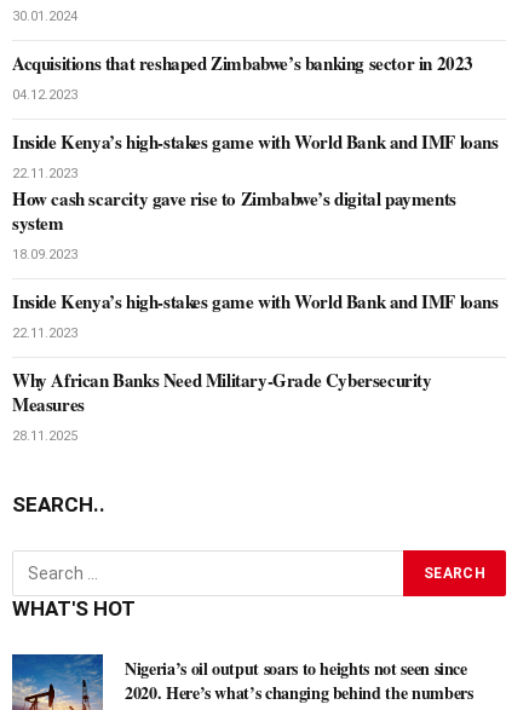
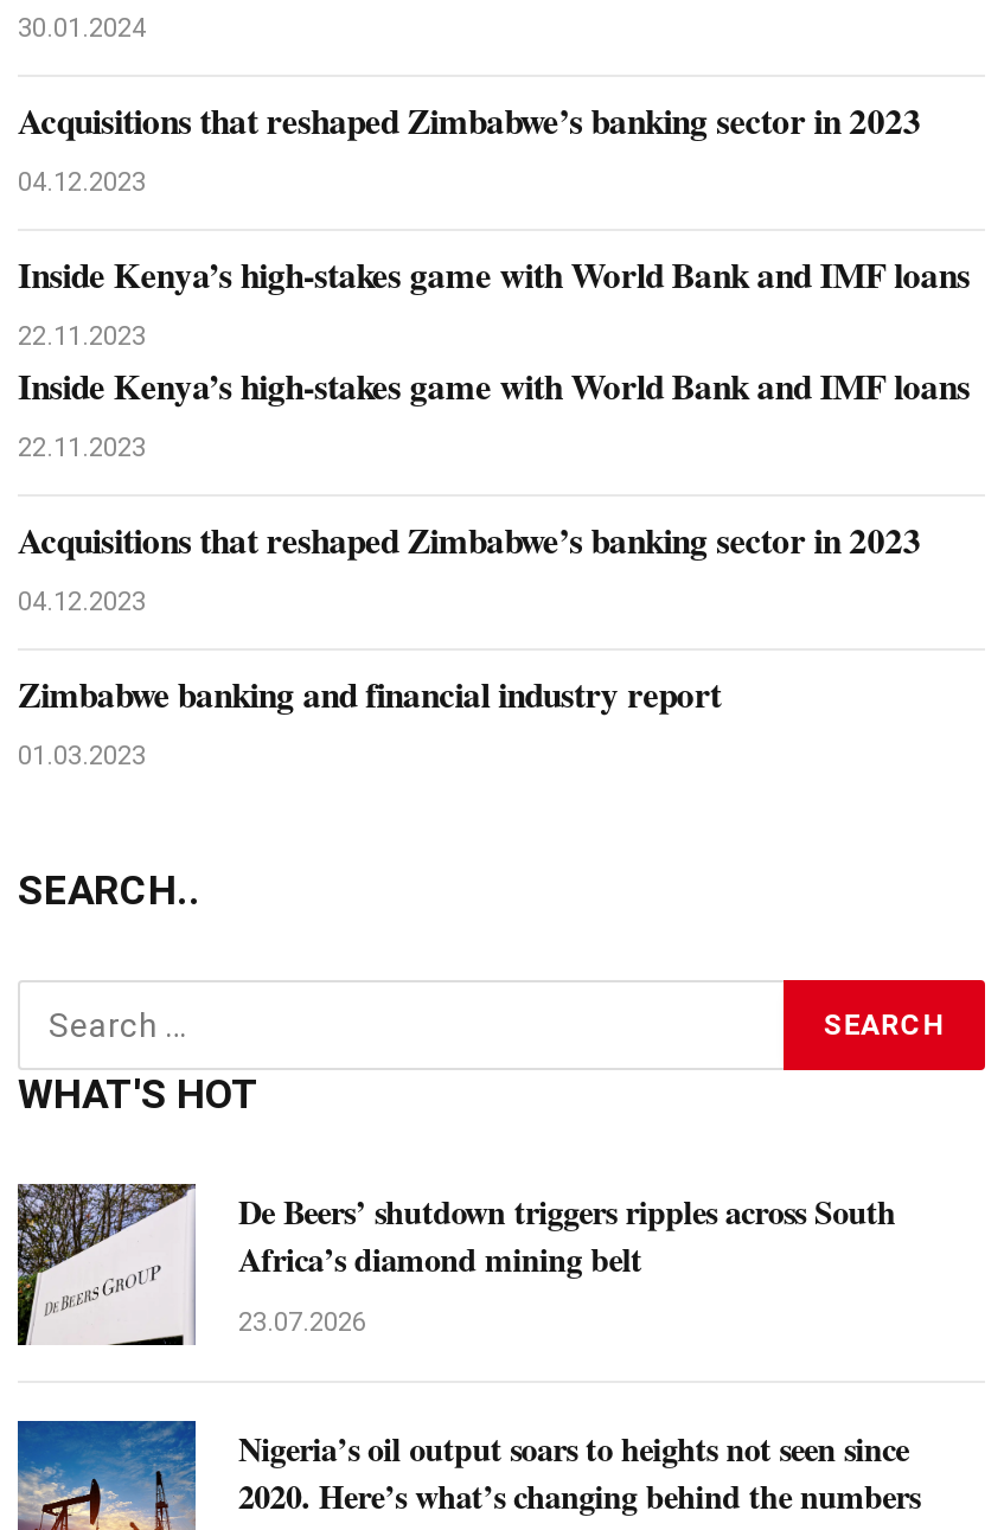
[12,185,456,263] How cash scarcity gave rise to Zimbabwe’s digital payments | system | 18.09.2023 -> none
moved [12,288,498,341] -> [18,359,970,464]: Inside Kenya’s high-stakes game with World Bank and IMF loans | 22.11.2023
[12,367,432,444] Why African Banks Need Military-Grade Cybersecurity | Measures | 28.11.2025 -> [18,513,921,772] Acquisitions that reshaped Zimbabwe’s banking sector in 2023 | 04.12.2023 | Zimbabwe banking and financial industry report | 01.03.2023
moved [12,492,136,621] -> [18,867,260,1118]: SEARCH.. | WHAT'S HOT
none -> [15,1182,895,1347] [image] | De Beers’ shutdown triggers ripples across South | Africa’s diamond mining belt | 23.07.2026

